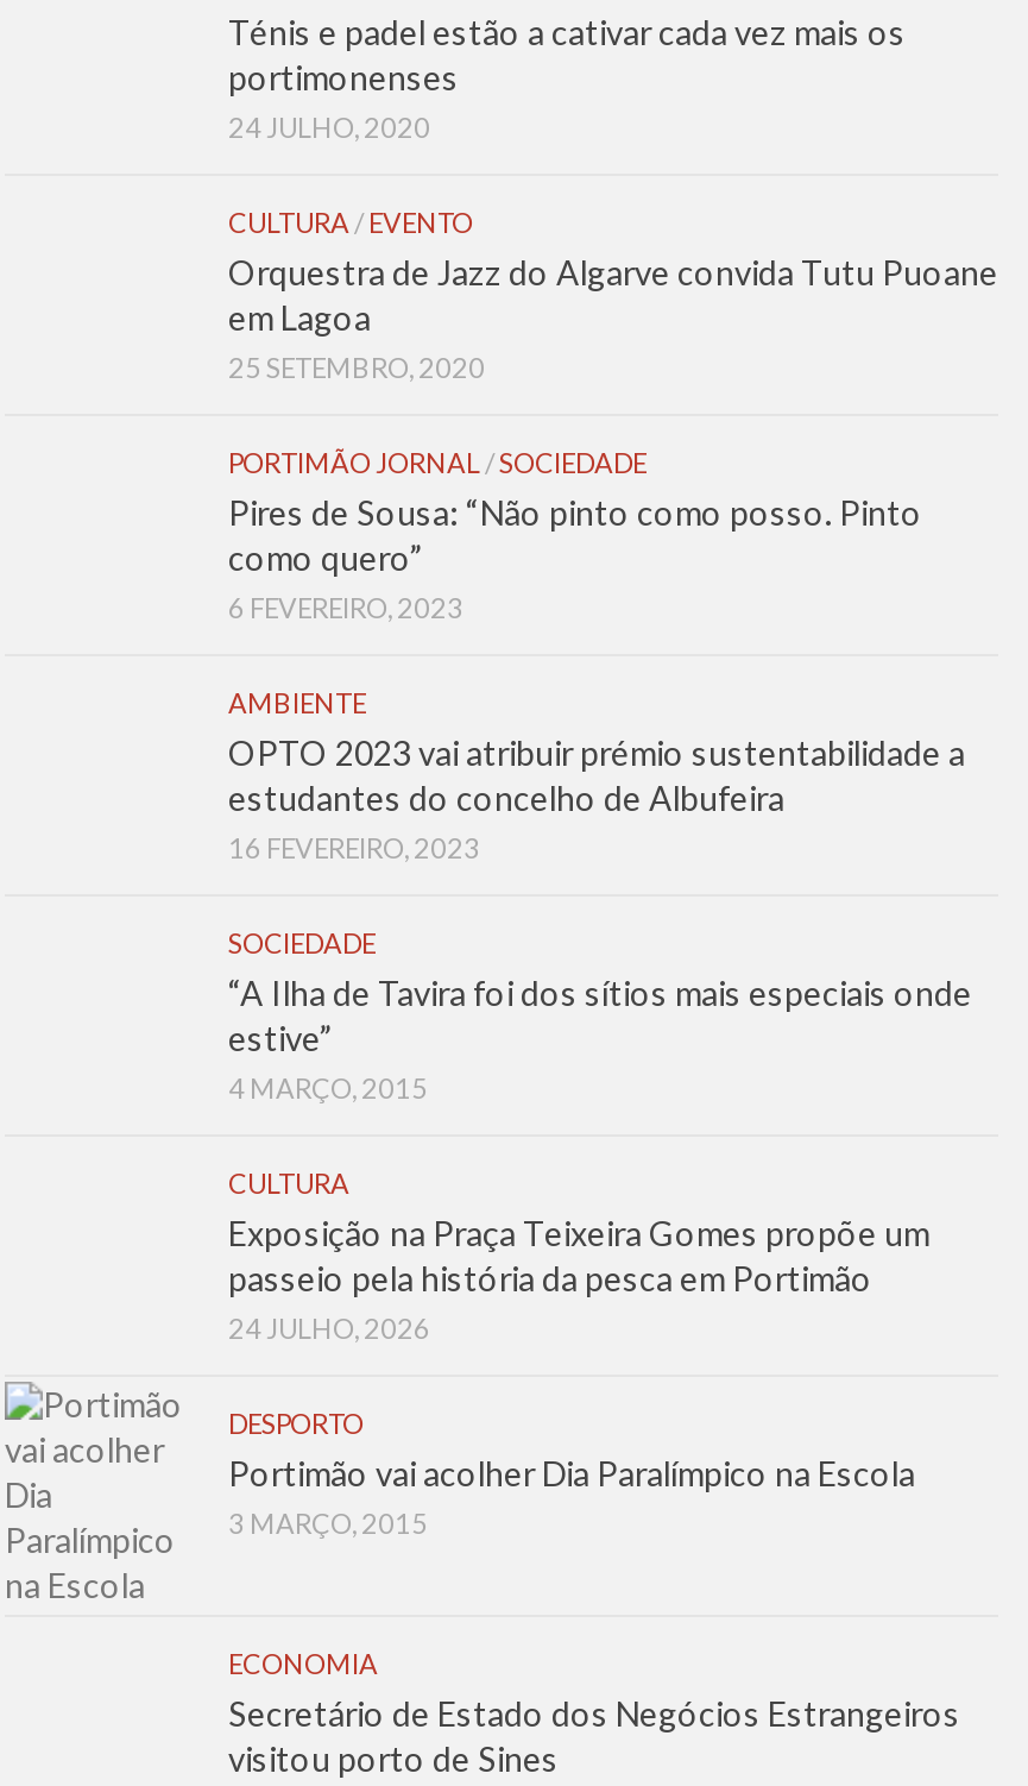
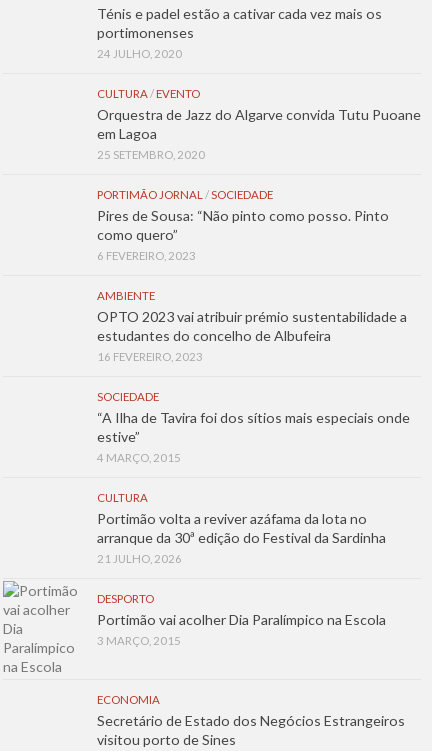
[228,1212,929,1343] Exposição na Praça Teixeira Gomes propõe um | passeio pela história da pesca em Portimão | 24 JULHO, 2026 -> [97,510,386,565] Portimão volta a reviver azáfama da lota no | arranque da 30ª edição do Festival da Sardinha | 21 JULHO, 2026

